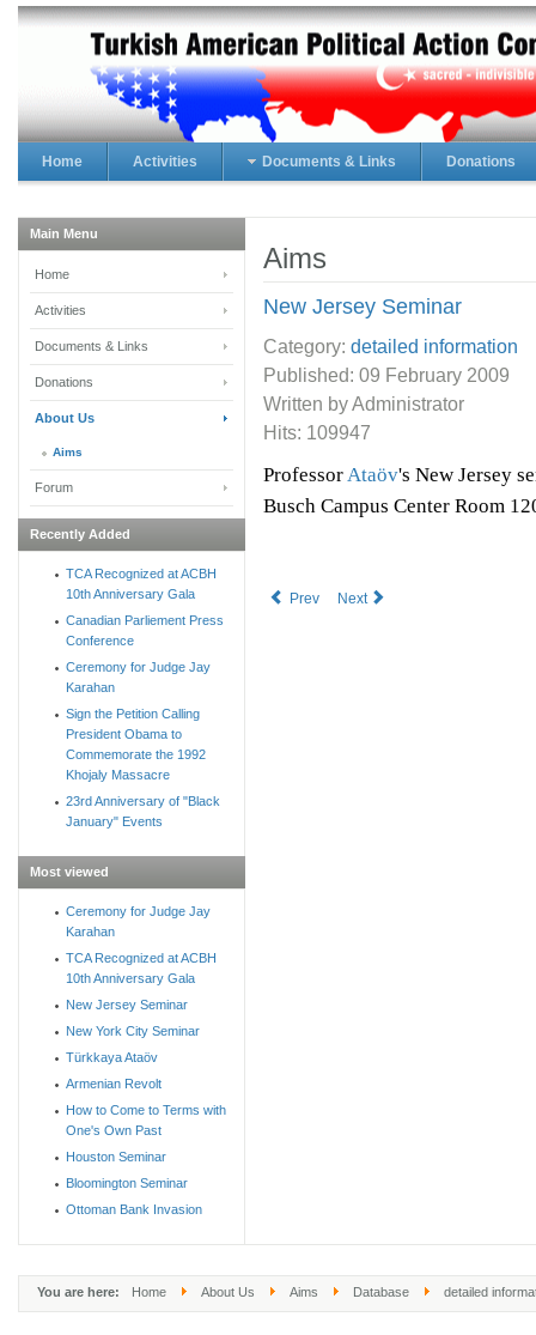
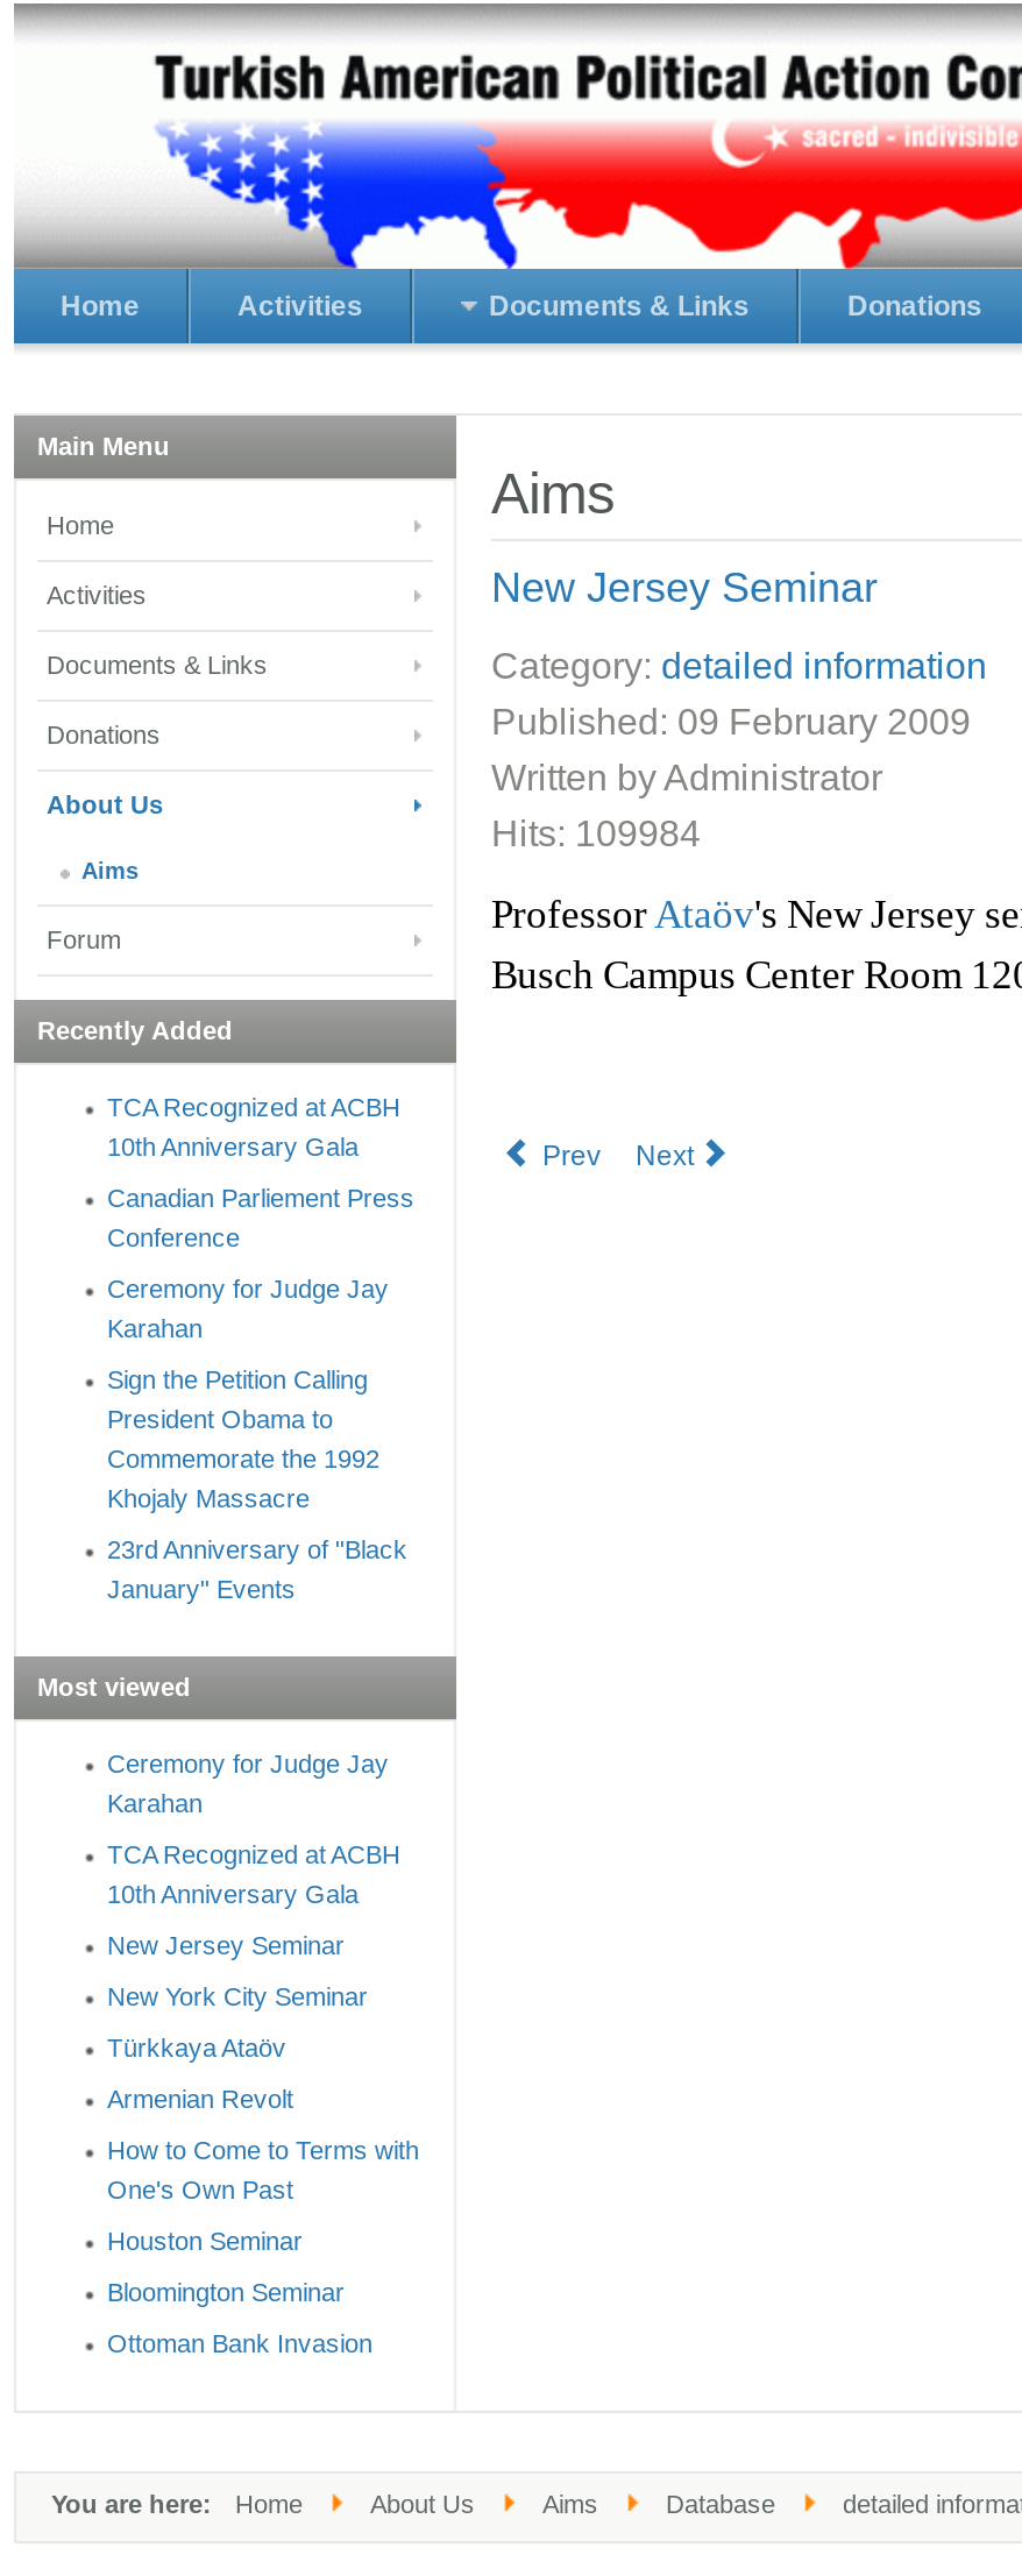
[263,421,371,443] Hits: 109947 -> [491,811,701,853] Hits: 109984

